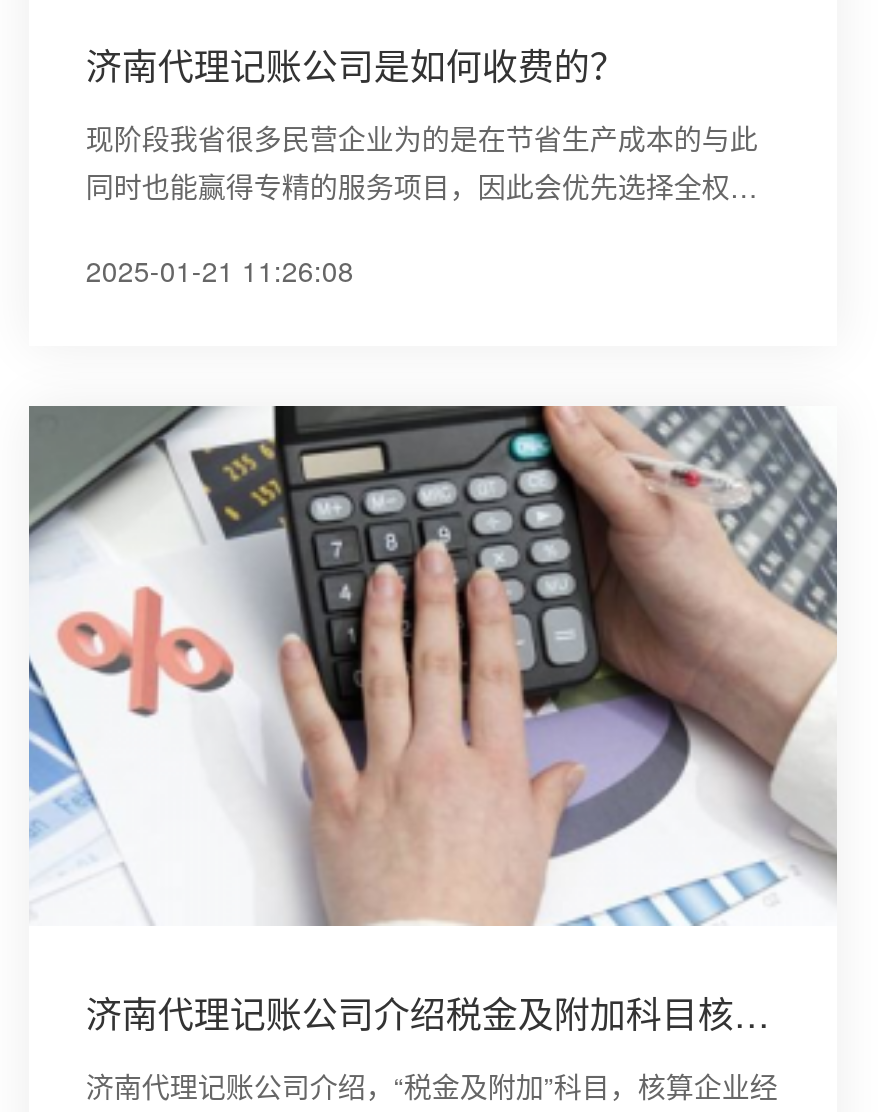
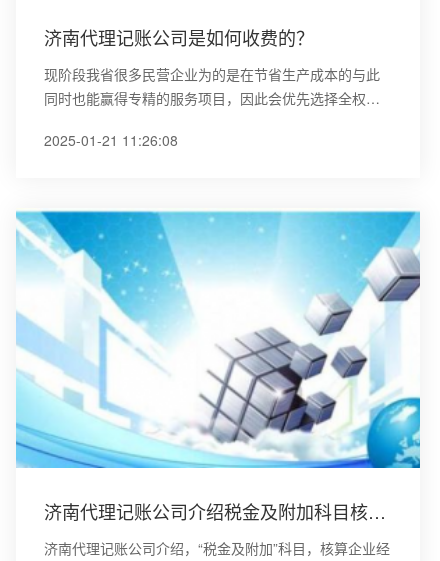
[27,404,839,928] [image] -> [15,208,421,469] [image]

